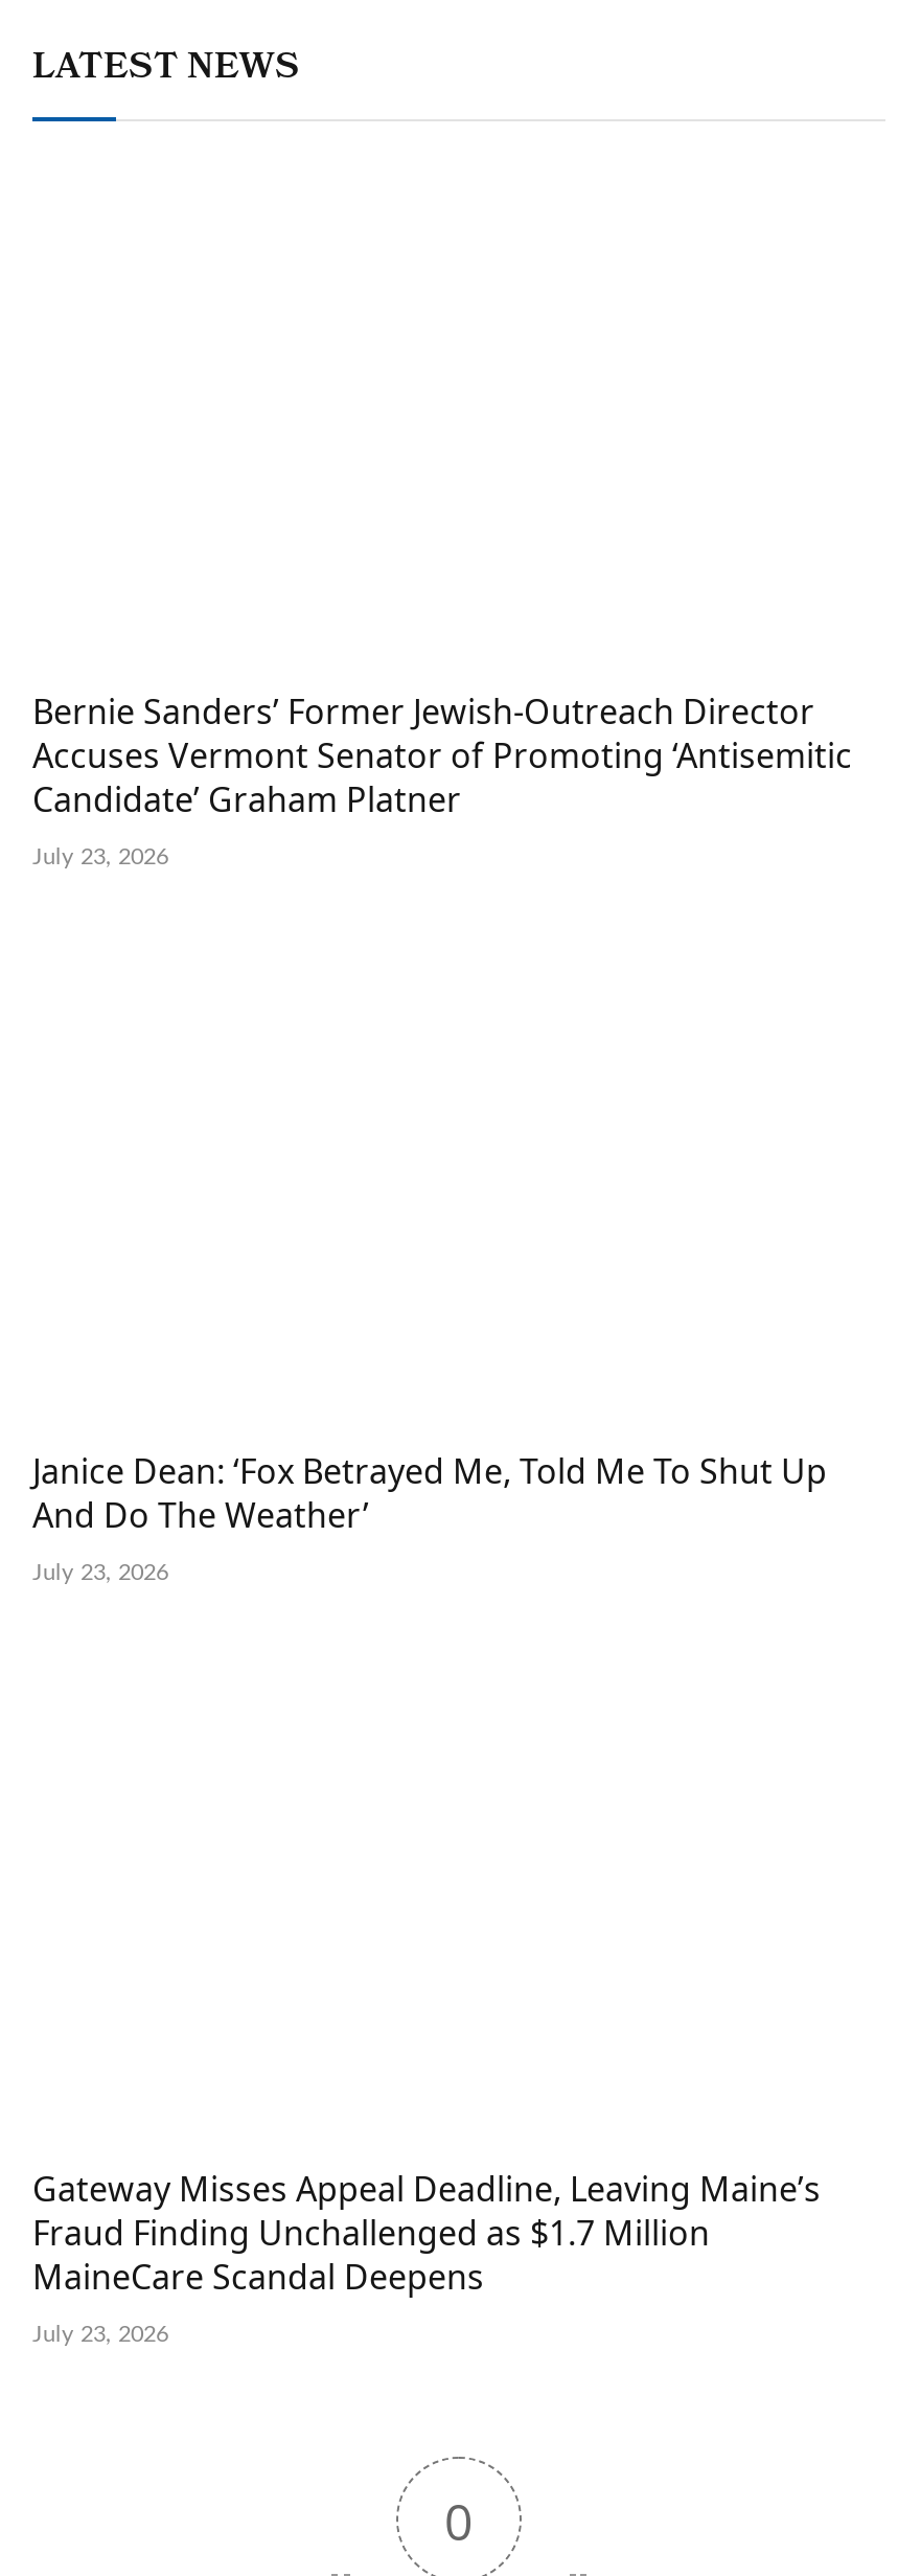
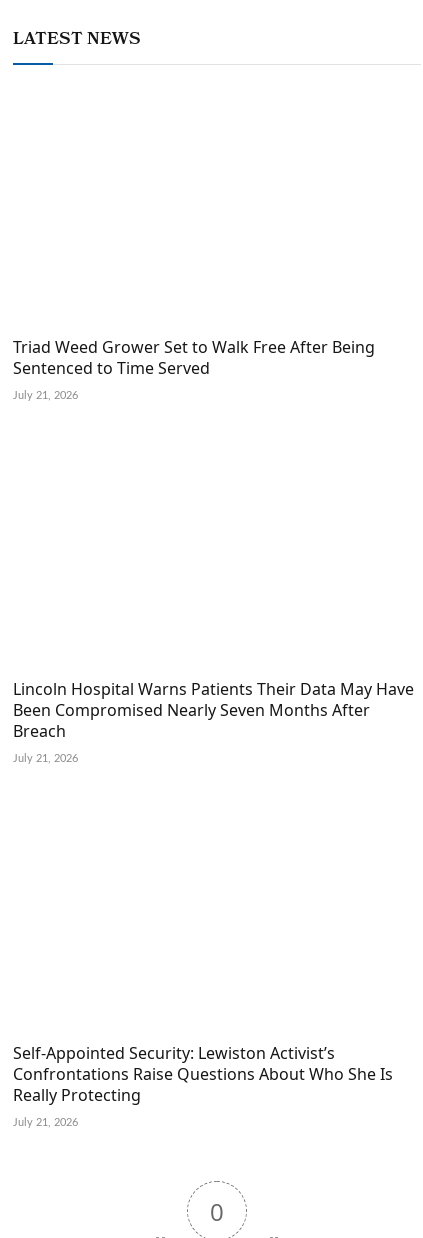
[32,687,852,821] Bernie Sanders’ Former Jewish-Outreach Director | Accuses Vermont Senator of Promoting ‘Antisemitic | Candidate’ Graham Platner -> [13,335,375,378] Triad Weed Grower Set to Walk Free After Being | Sentenced to Time Served
[32,844,168,867] July 23, 2026 -> [13,389,78,400] July 21, 2026
[32,1448,827,1538] Janice Dean: ‘Fox Betrayed Me, Told Me To Shut Up | And Do The Weather’ -> [13,678,414,742] Lincoln Hospital Warns Patients Their Data May Have | Been Compromised Nearly Seven Months After | Breach
[32,1561,168,1584] July 23, 2026 -> [13,753,78,764] July 21, 2026
[32,2165,821,2299] Gateway Misses Appeal Deadline, Leaving Maine’s | Fraud Finding Unchallenged as $1.7 Million | MaineCare Scandal Deepens -> [13,1041,393,1105] Self-Appointed Security: Lewiston Activist’s | Confrontations Raise Questions About Who She Is | Really Protecting
[32,2322,168,2345] July 23, 2026 -> [13,1116,78,1127] July 21, 2026

